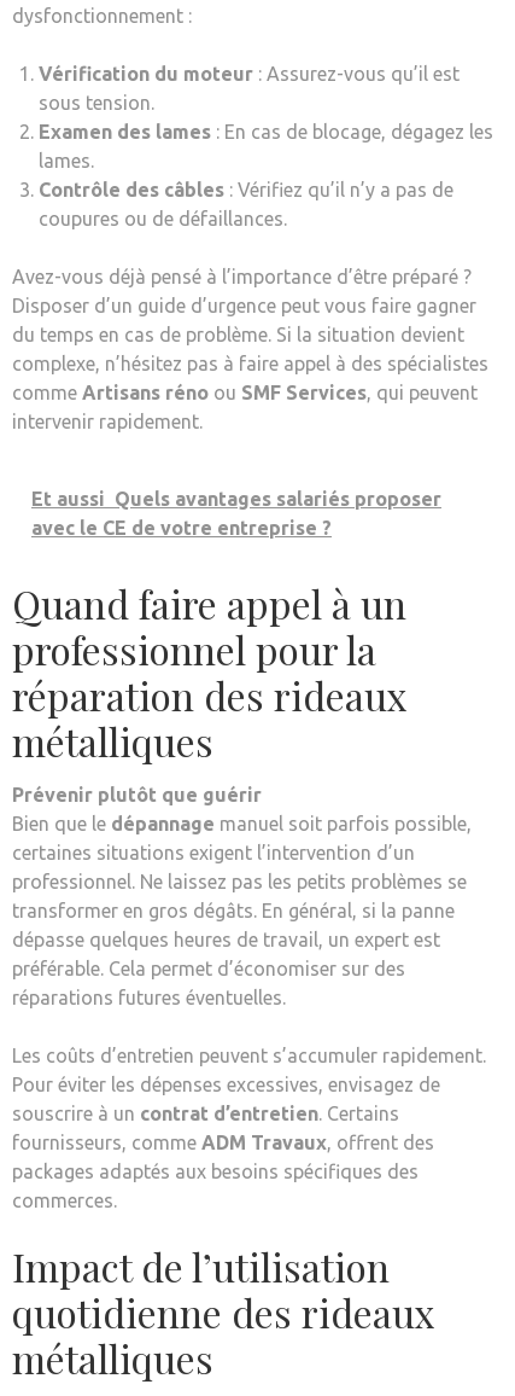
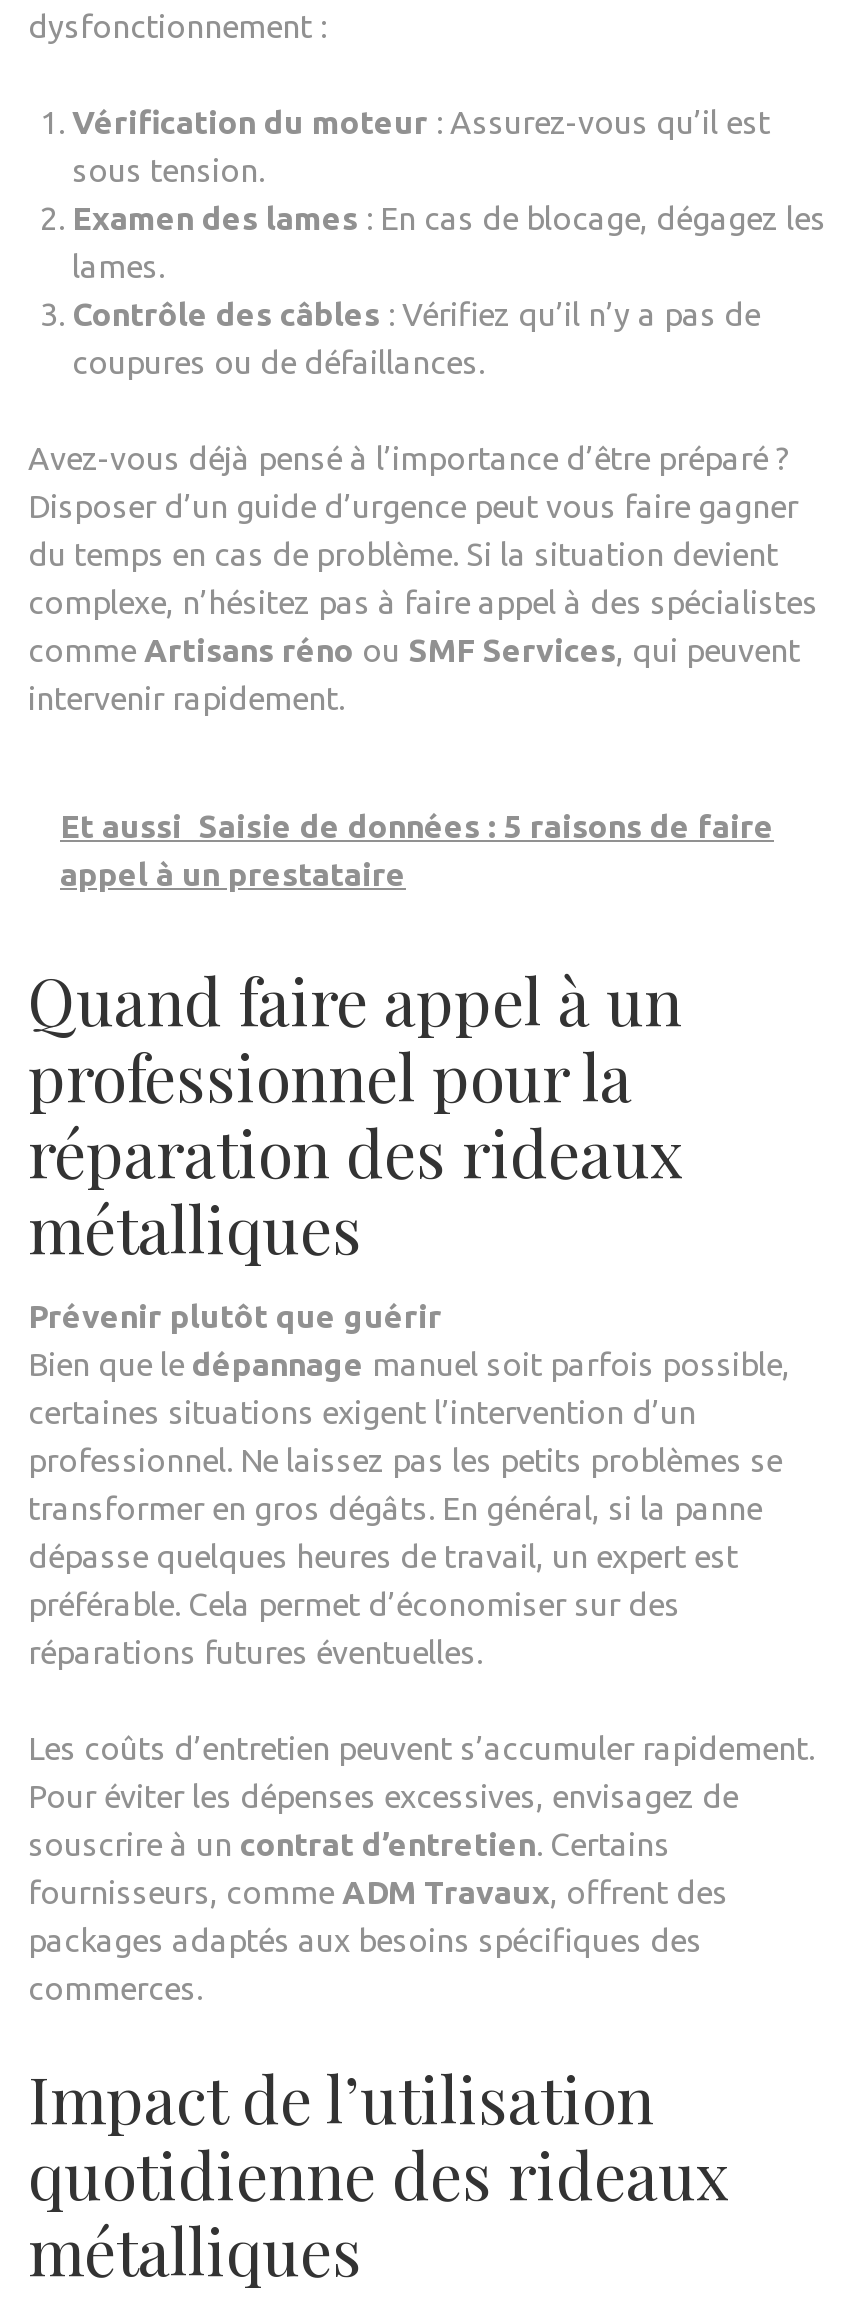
[31,488,441,539] Et aussi Quels avantages salariés proposer | avec le CE de votre entreprise ? -> [60,809,774,893] Et aussi Saisie de données : 5 raisons de faire | appel à un prestataire

